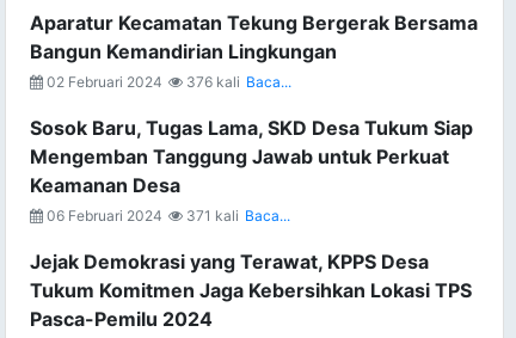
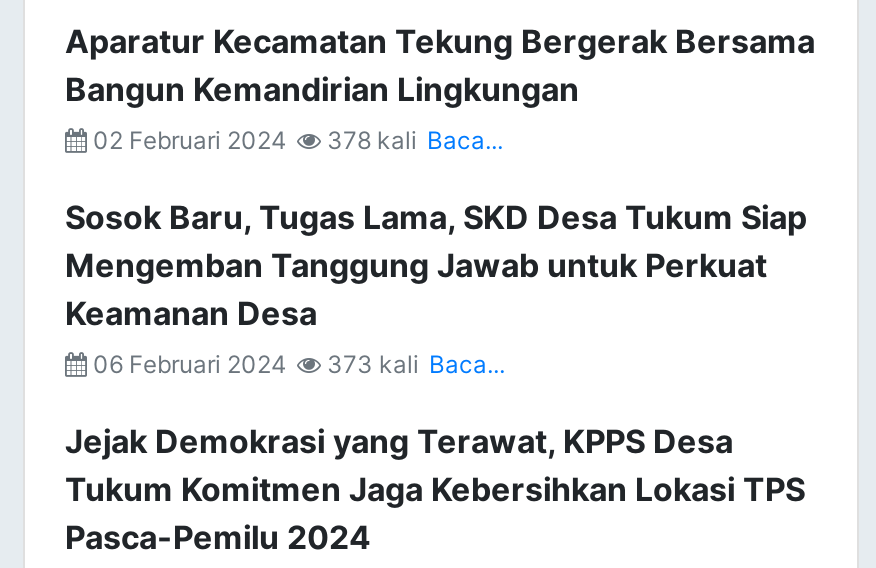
[43,73,291,91] 02 Februari 2024 376 kali Baca... -> [87,125,503,155] 02 Februari 2024 378 kali Baca...
[43,207,290,225] 06 Februari 2024 371 kali Baca... -> [87,349,505,379] 06 Februari 2024 373 kali Baca...

